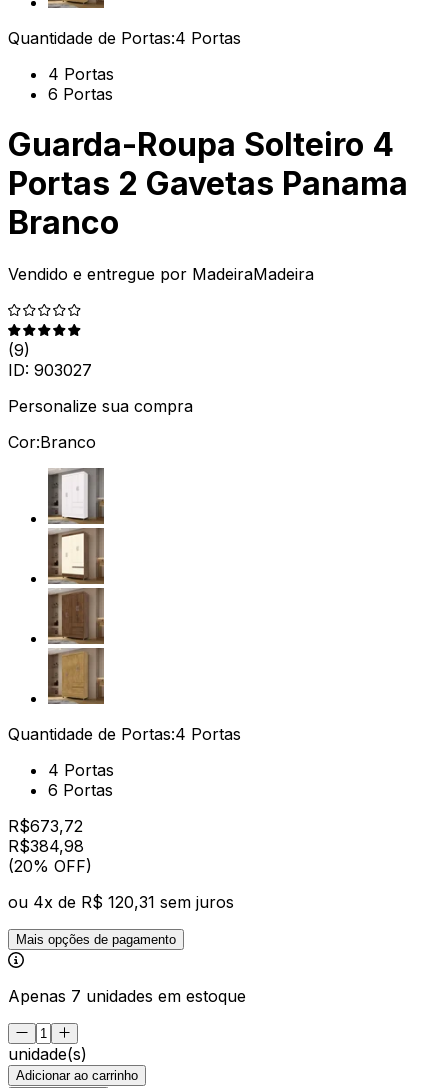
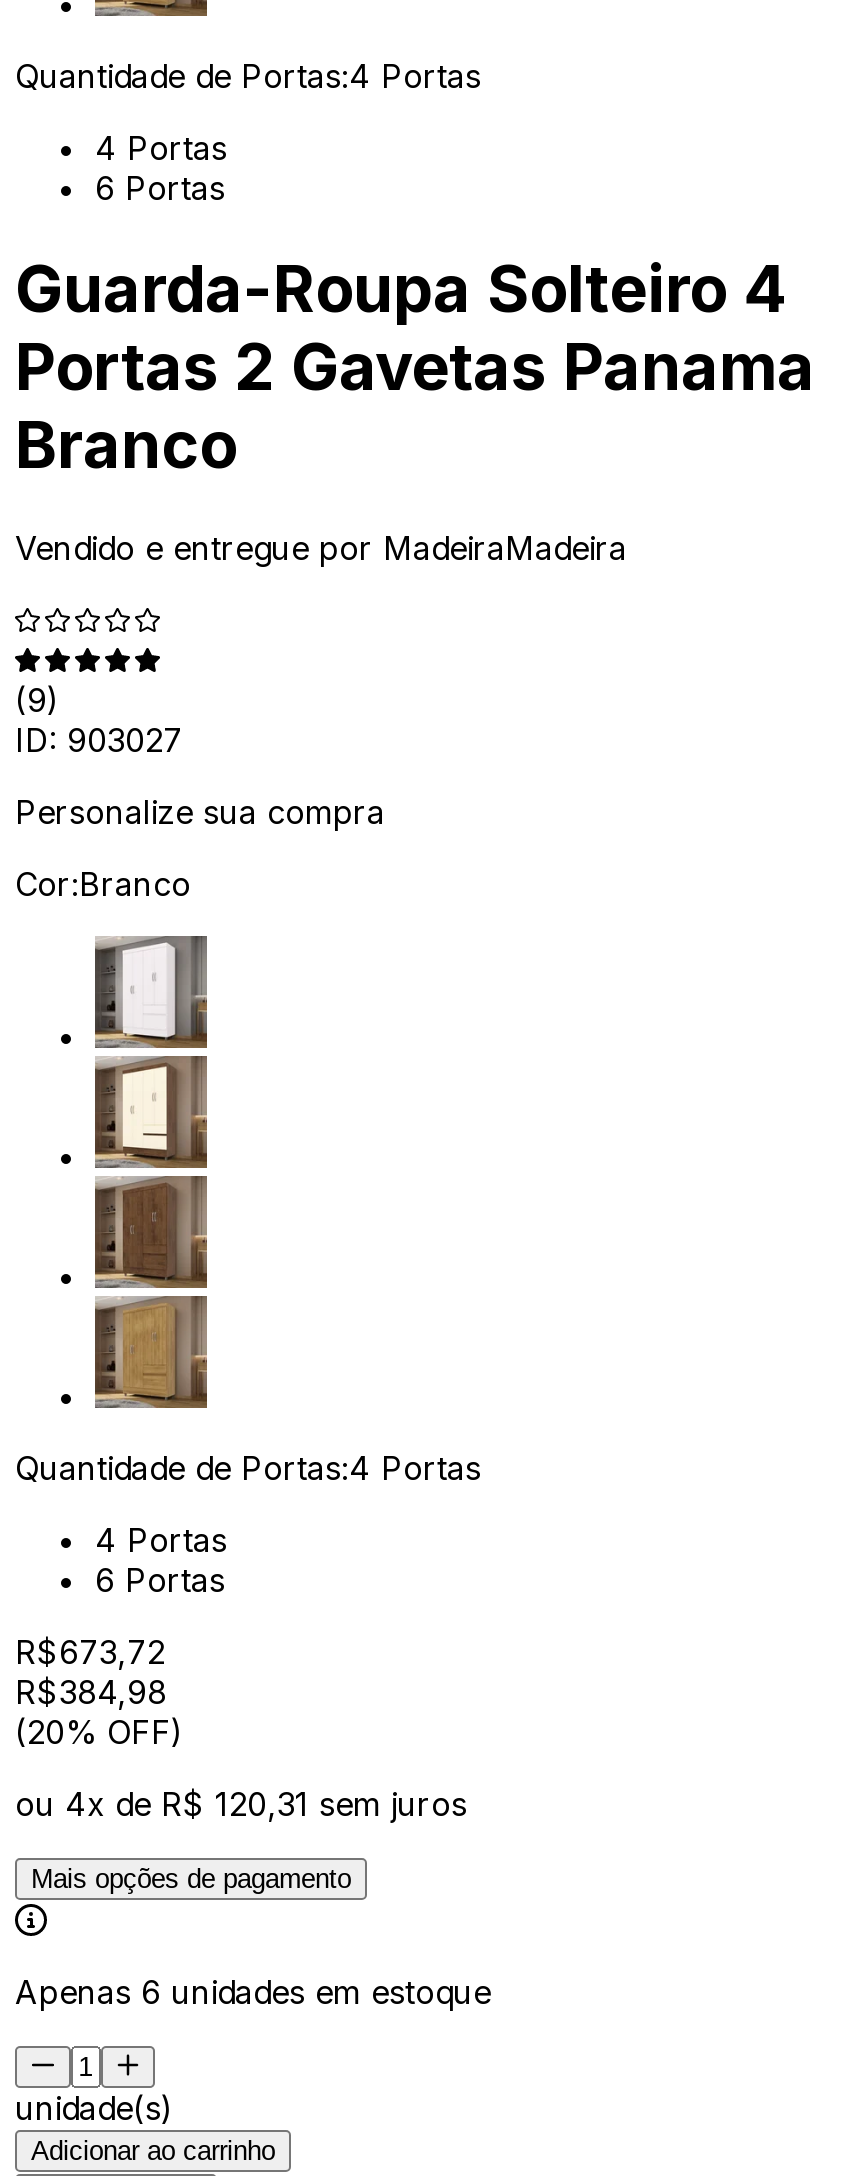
[8,986,246,1006] Apenas 7 unidades em estoque -> [15,1972,491,2012] Apenas 6 unidades em estoque

